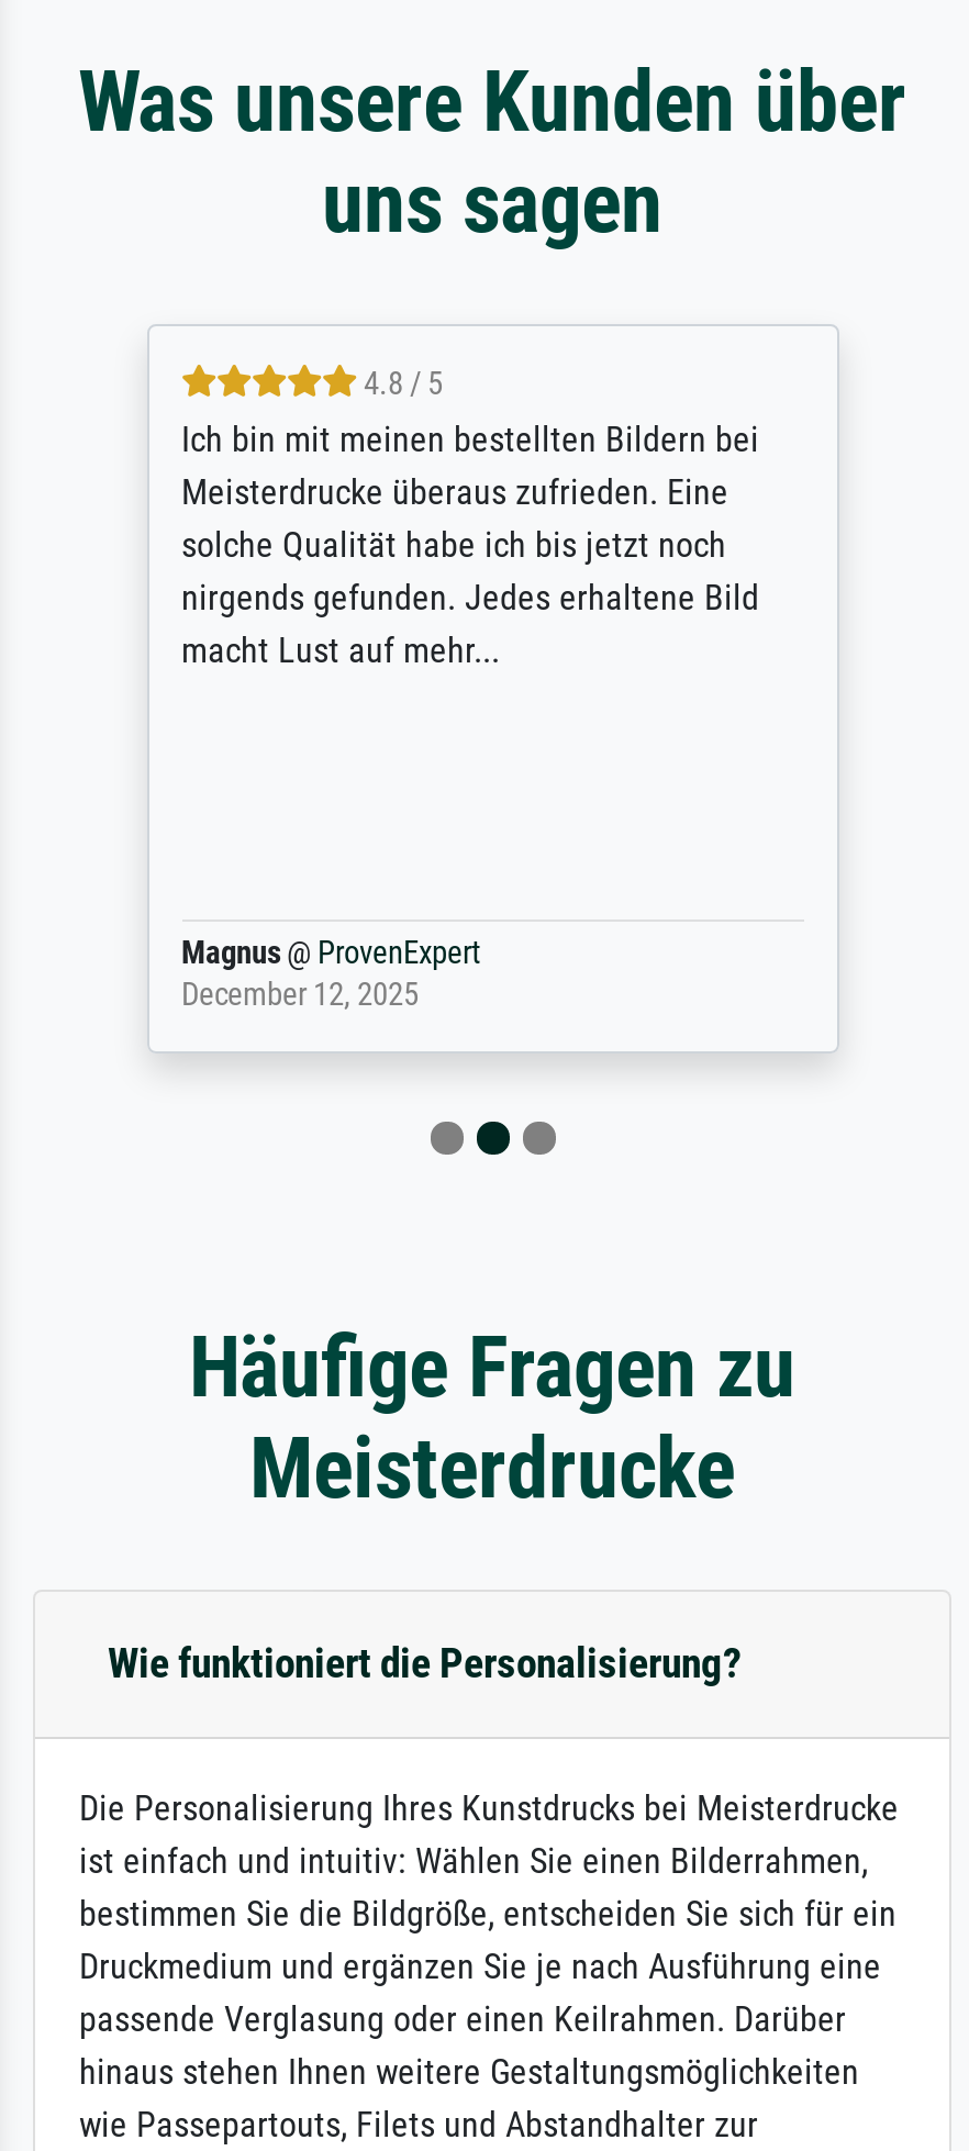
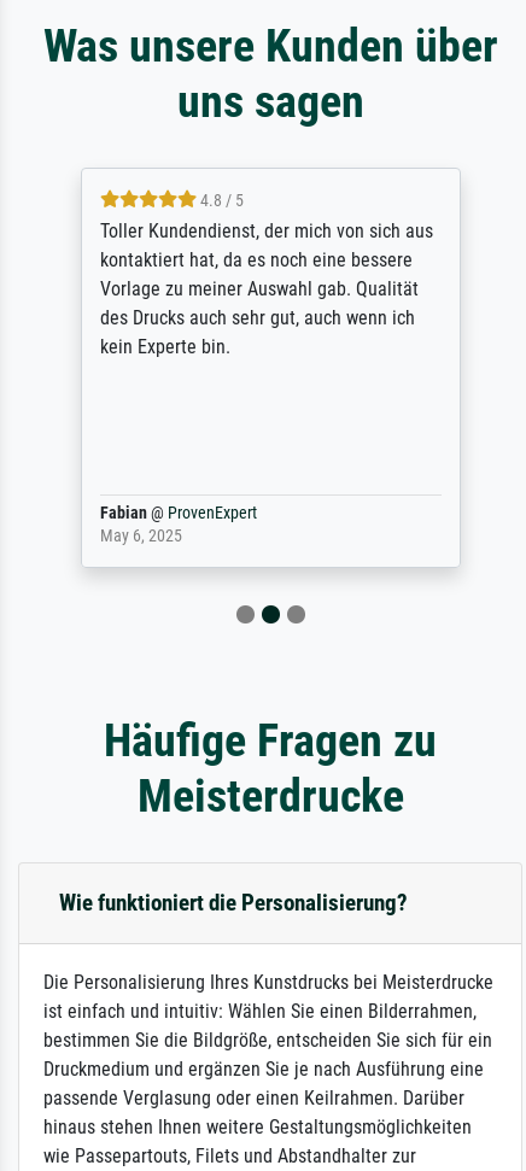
[181,418,759,670] Ich bin mit meinen bestellten Bildern bei | Meisterdrucke überaus zufrieden. Eine | solche Qualität habe ich bis jetzt noch | nirgends gefunden. Jedes erhaltene Bild | macht Lust auf mehr... -> [100,220,433,358] Toller Kundendienst, der mich von sich aus | kontaktiert hat, da es noch eine bessere | Vorlage zu meiner Auswahl gab. Qualität | des Drucks auch sehr gut, auch wenn ich | kein Experte bin.
[181,934,480,1013] Magnus @ ProvenExpert | December 12, 2025 -> [100,503,256,546] Fabian @ ProvenExpert | May 6, 2025

